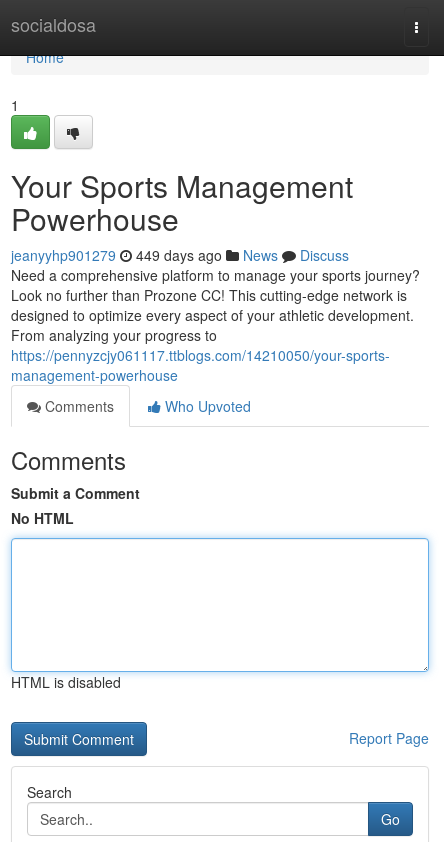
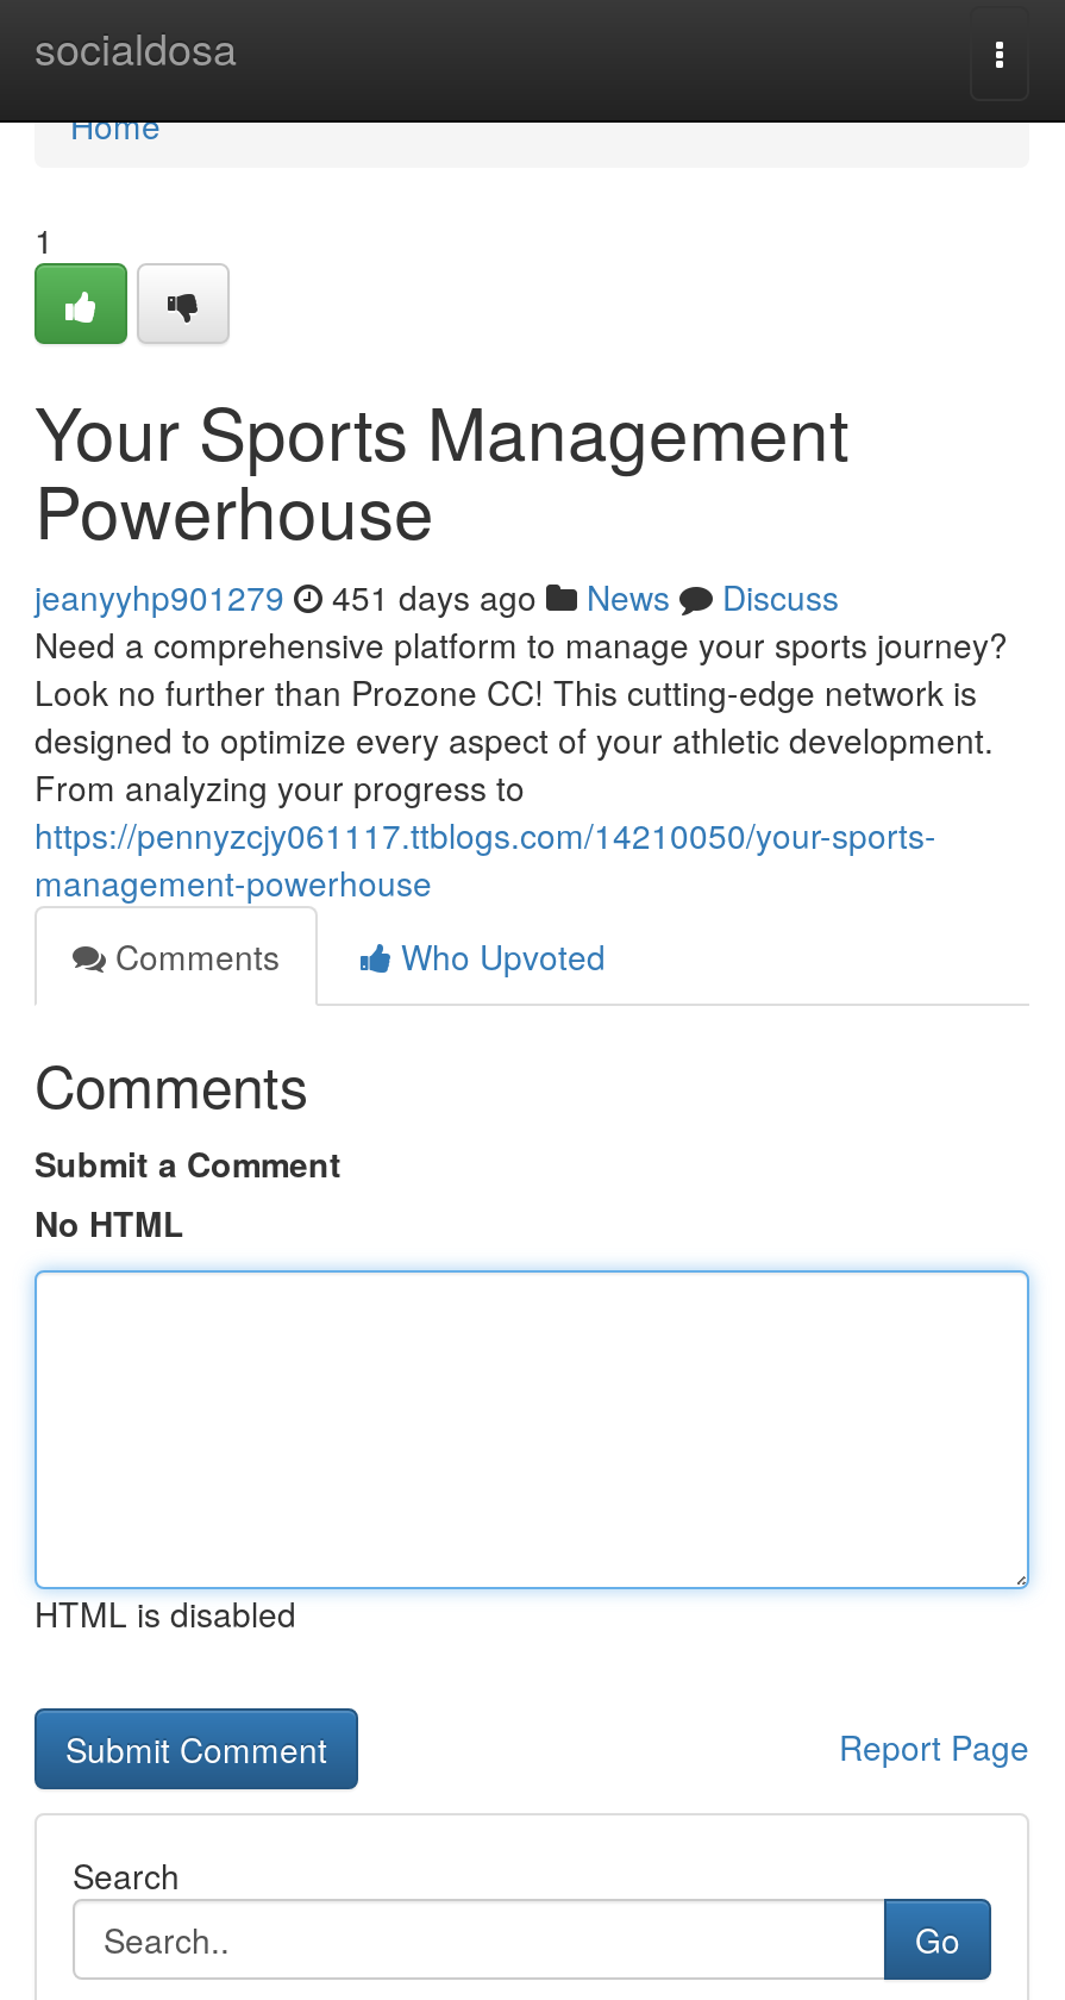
[11,245,349,265] jeanyyhp901279 449 days ago News Discuss -> [35,573,839,620] jeanyyhp901279 451 days ago News Discuss

